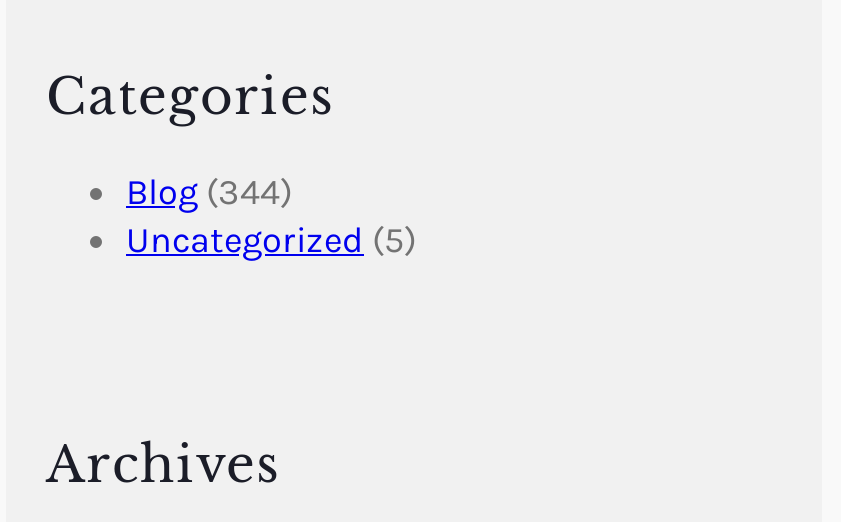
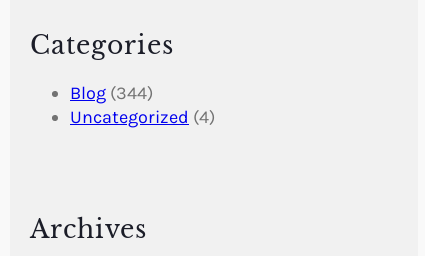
[126,217,416,261] Uncategorized (5) -> [70,106,215,128] Uncategorized (4)

